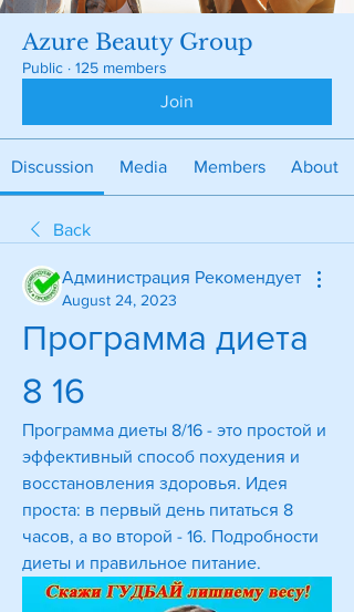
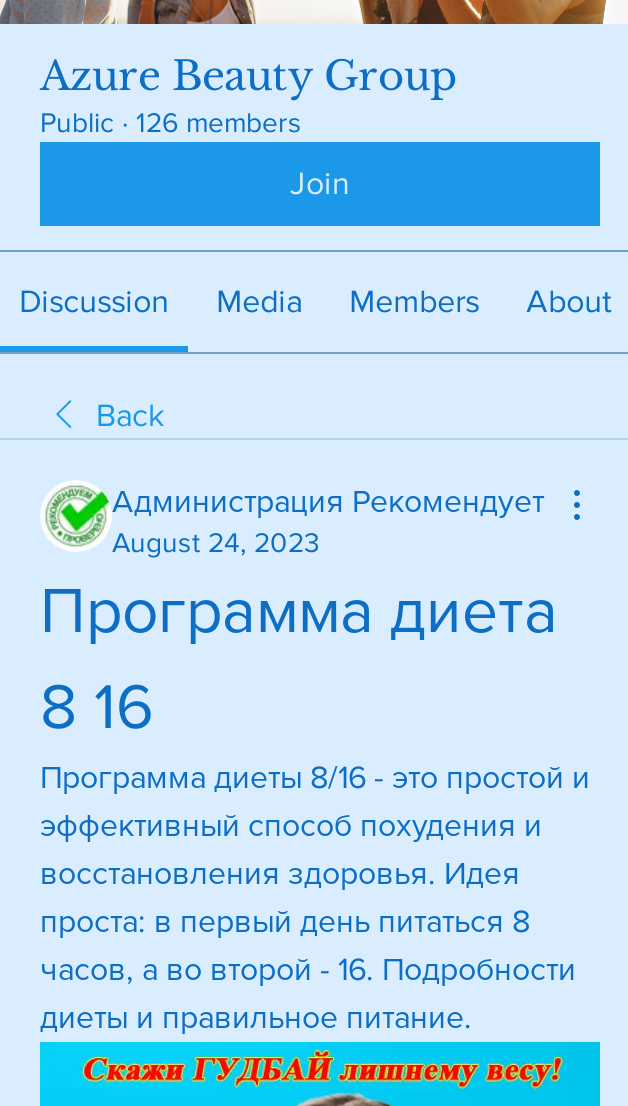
[22,58,167,76] Public · 125 members -> [40,106,302,138] Public · 126 members

